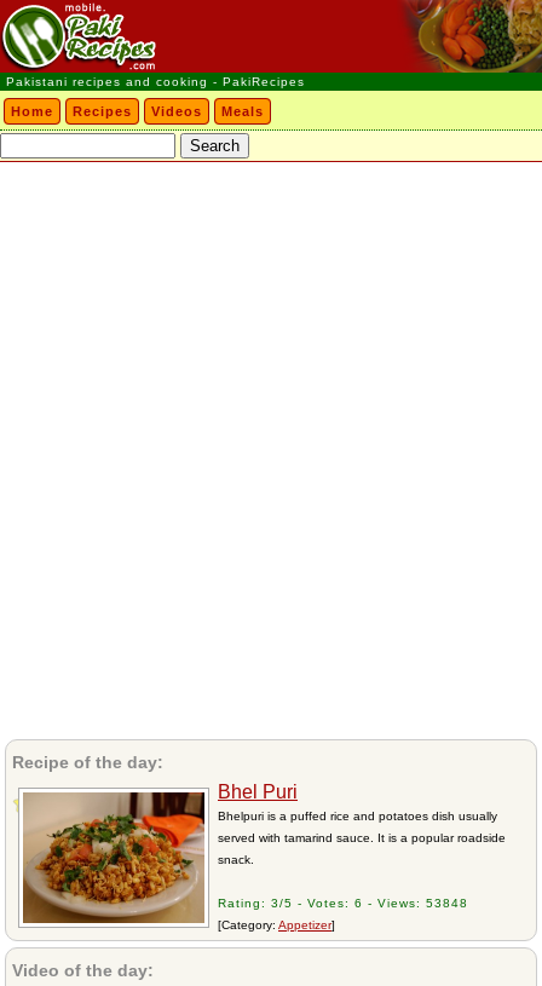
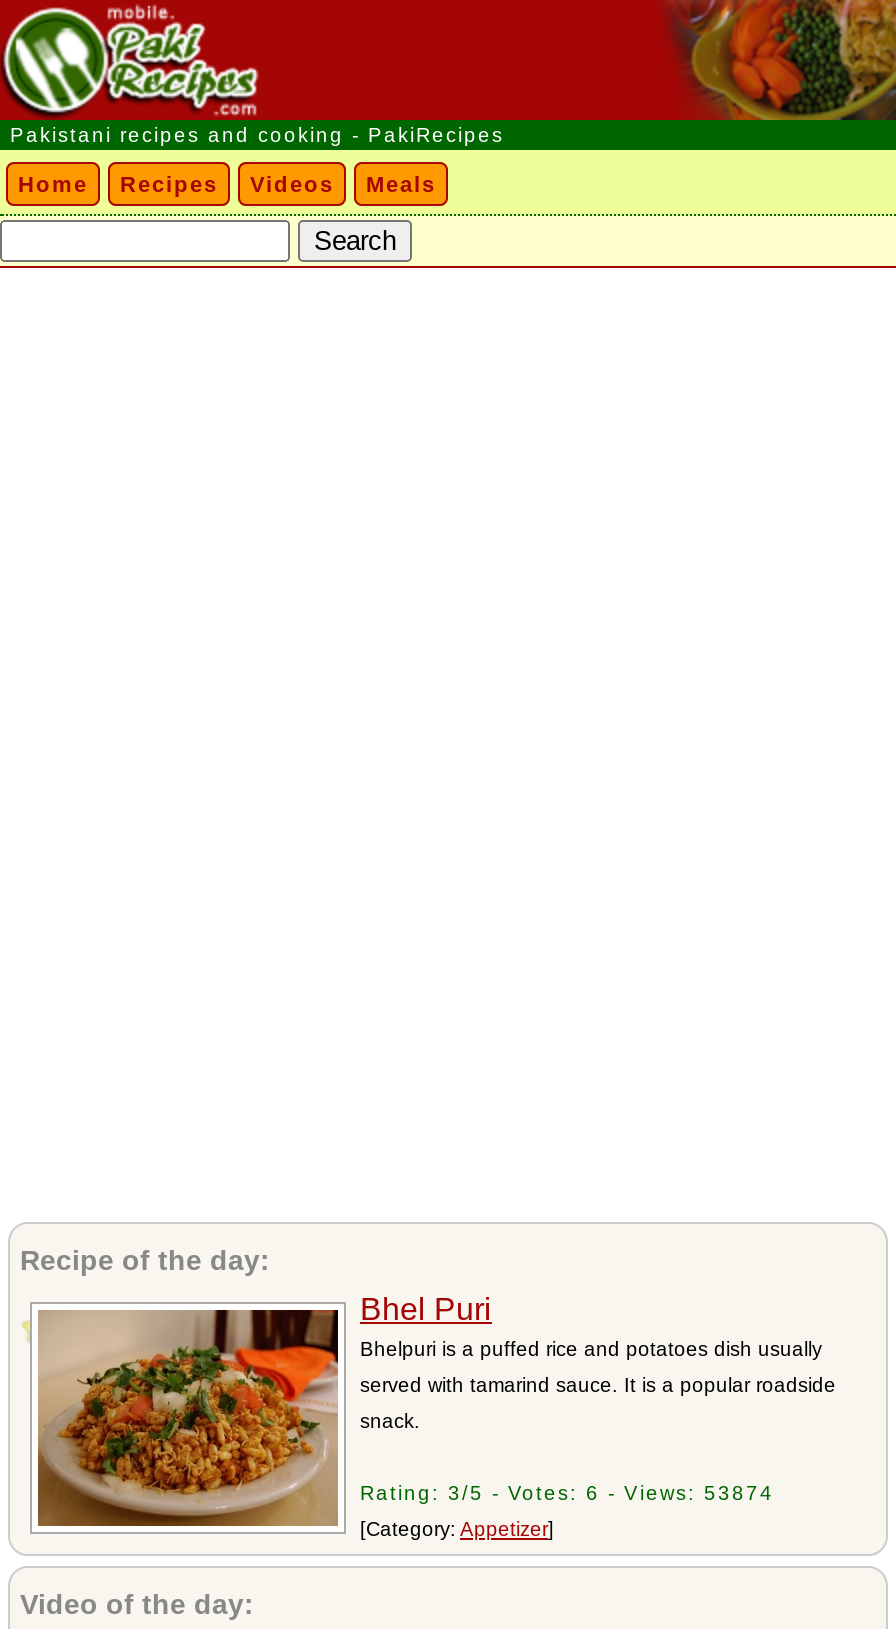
[218,896,468,910] Rating: 3/5 - Votes: 6 - Views: 53848 -> [360,1482,774,1504] Rating: 3/5 - Votes: 6 - Views: 53874

